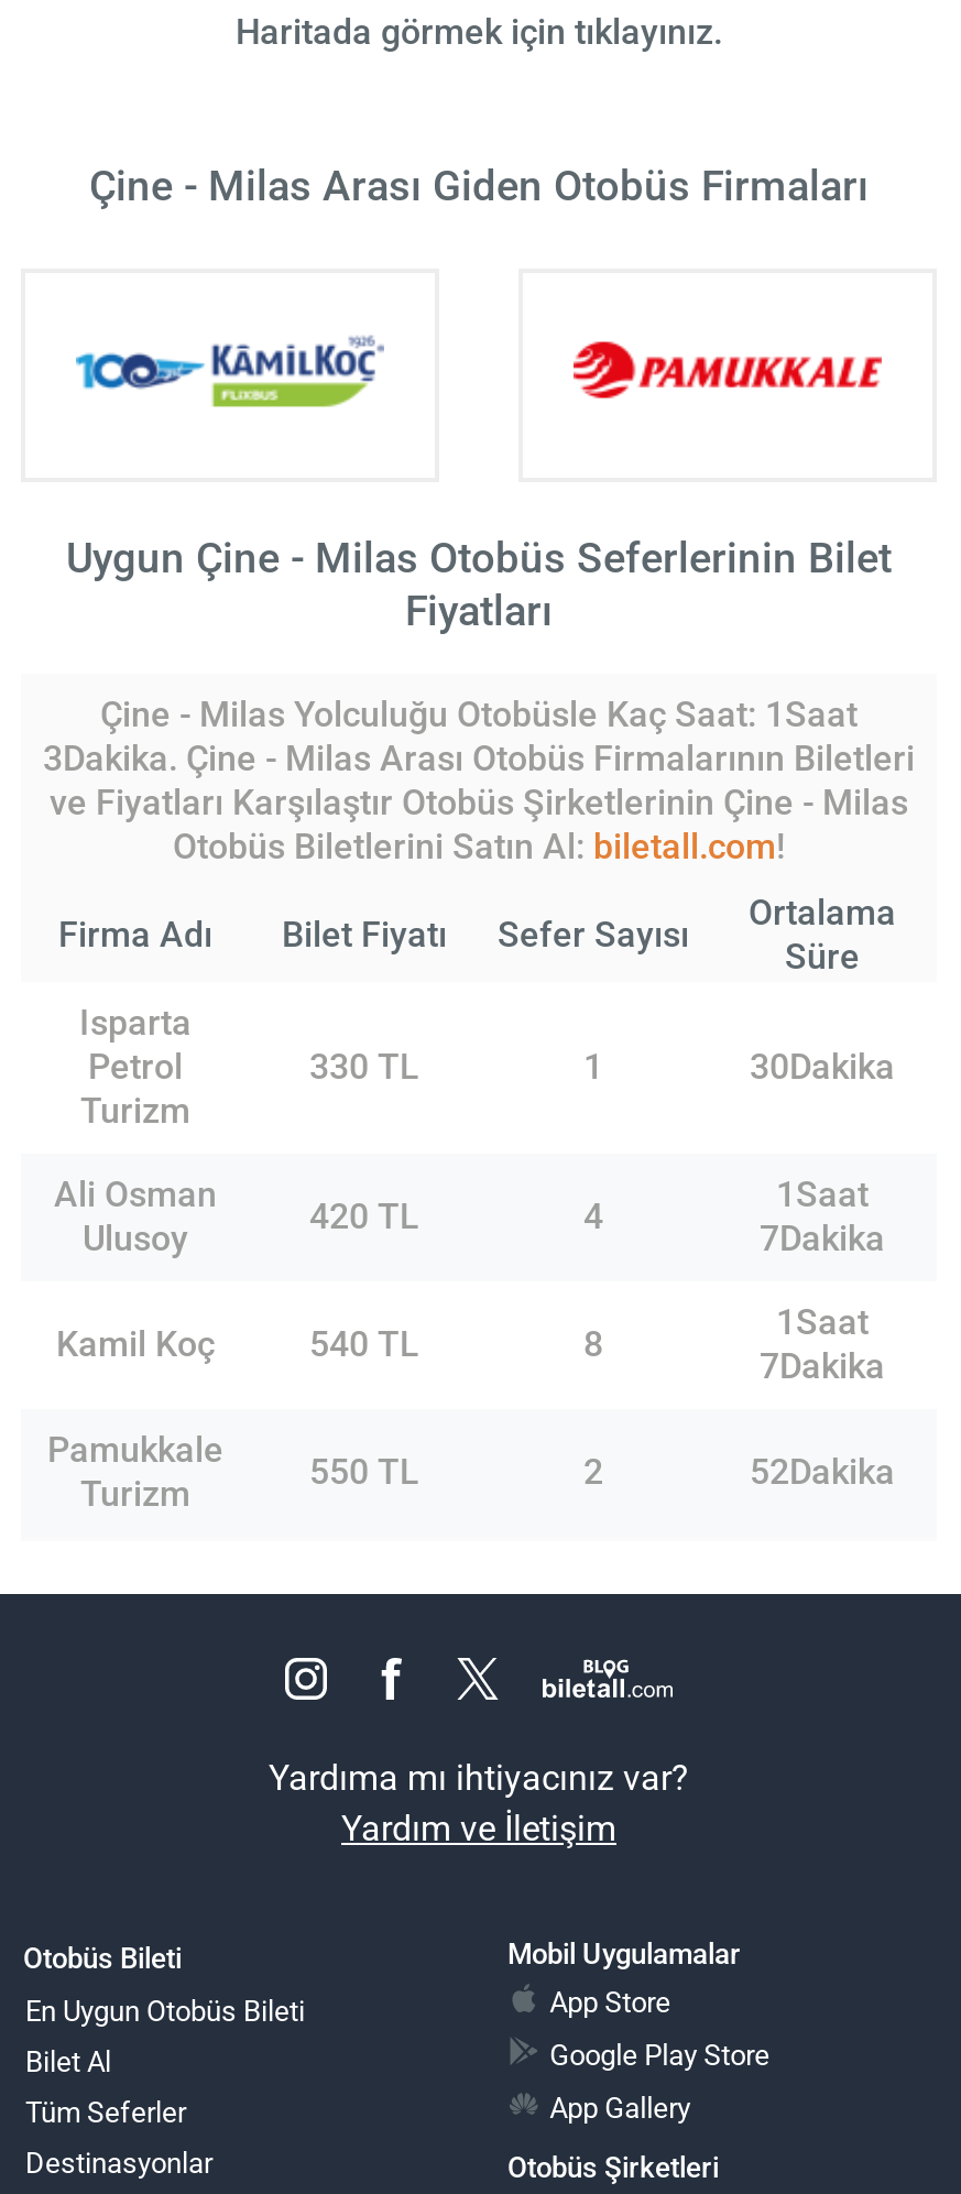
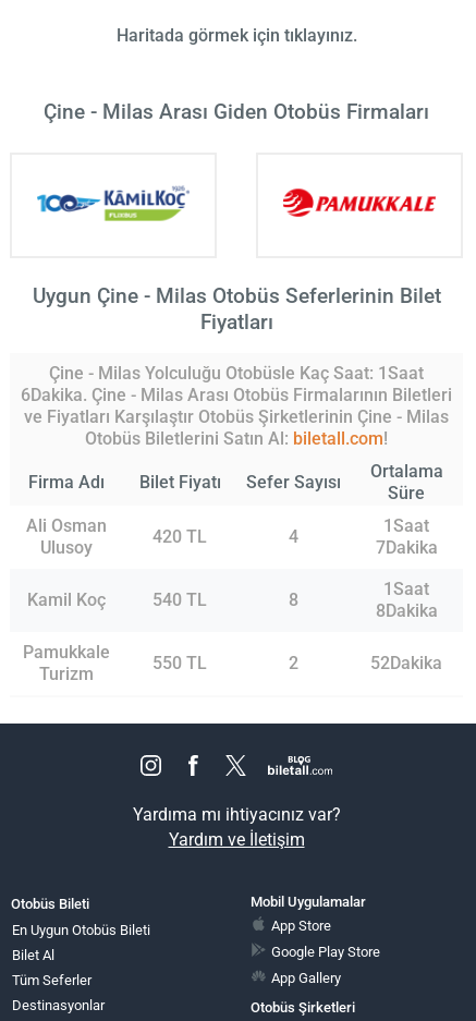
[43,738,915,780] 3Dakika. Çine - Milas Arası Otobüs Firmalarının Biletleri -> [21,385,452,406] 6Dakika. Çine - Milas Arası Otobüs Firmalarının Biletleri
[79,1003,192,1133] Isparta | Petrol | Turizm -> none
[309,1047,895,1089] 330 TL | 1 | 30Dakika -> none
[760,1346,885,1388] 7Dakika -> [375,601,437,622] 8Dakika

